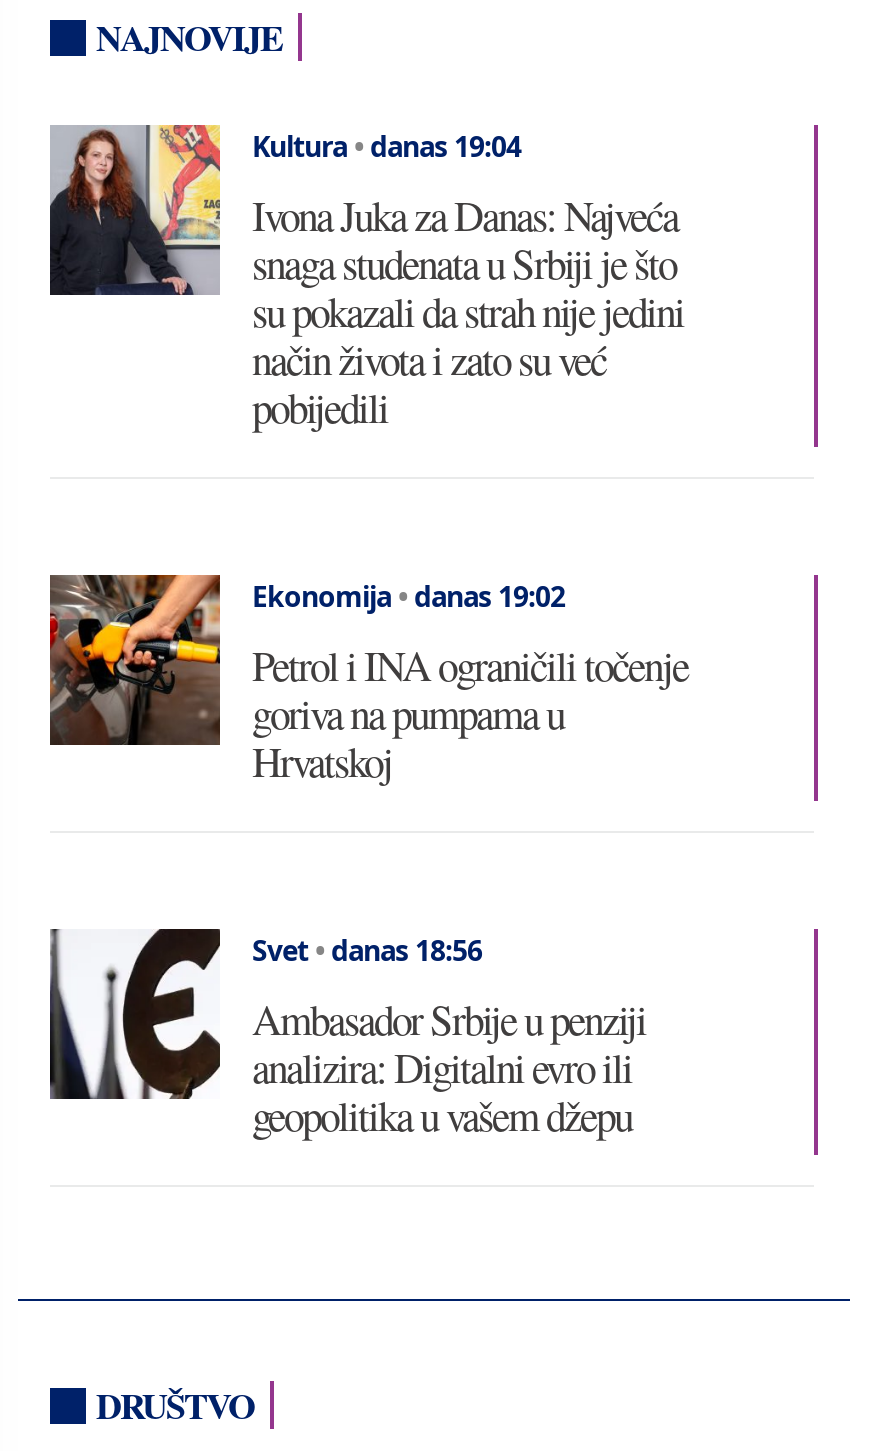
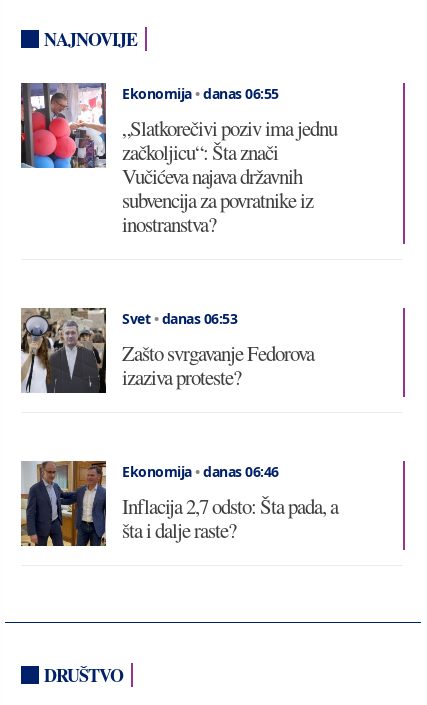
[48,124,684,434] [image] | Kultura • danas 19:04 | Ivona Juka za Danas: Najveća | snaga studenata u Srbiji je što | su pokazali da strah nije jedini | način života i zato su već | pobijedili -> [20,82,337,238] [image] | Ekonomija • danas 06:55 | „Slatkorečivi poziv ima jednu | začkoljicu“: Šta znači | Vučićeva najava državnih | subvencija za povratnike iz | inostranstva?
[48,574,688,788] [image] | Ekonomija • danas 19:02 | Petrol i INA ograničili točenje | goriva na pumpama u | Hrvatskoj -> [21,307,314,394] [image] | Svet • danas 06:53 | Zašto svrgavanje Fedorova | izaziva proteste?
[48,926,646,1142] [image] | Svet • danas 18:56 | Ambasador Srbije u penziji | analizira: Digitalni evro ili | geopolitika u vašem džepu -> [20,460,338,547] [image] | Ekonomija • danas 06:46 | Inflacija 2,7 odsto: Šta pada, a | šta i dalje raste?

